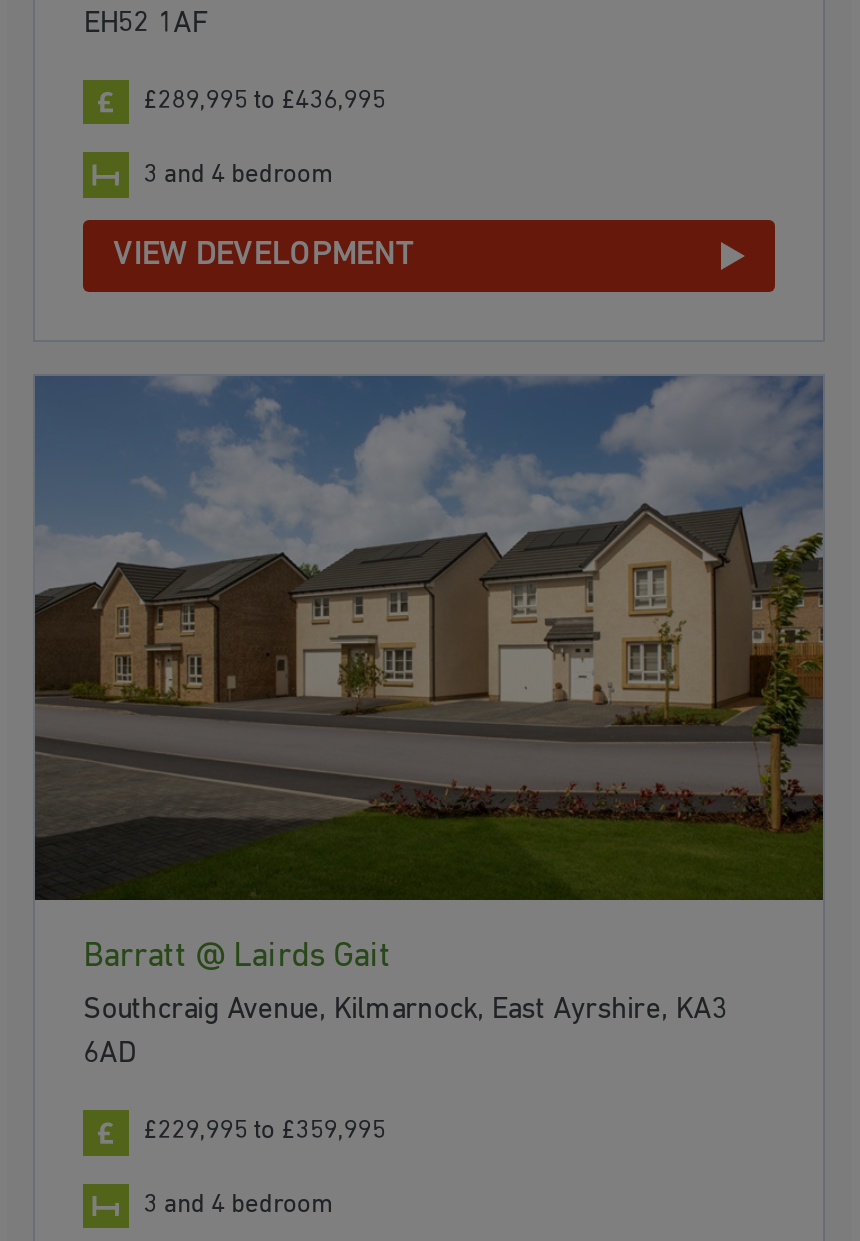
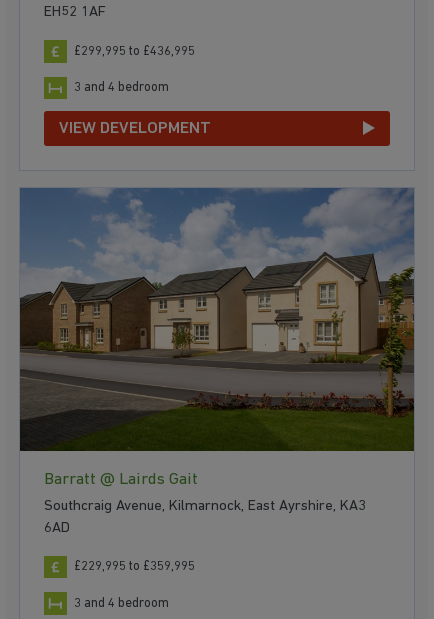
[143,88,385,114] £289,995 to £436,995 -> [74,44,195,57] £299,995 to £436,995

